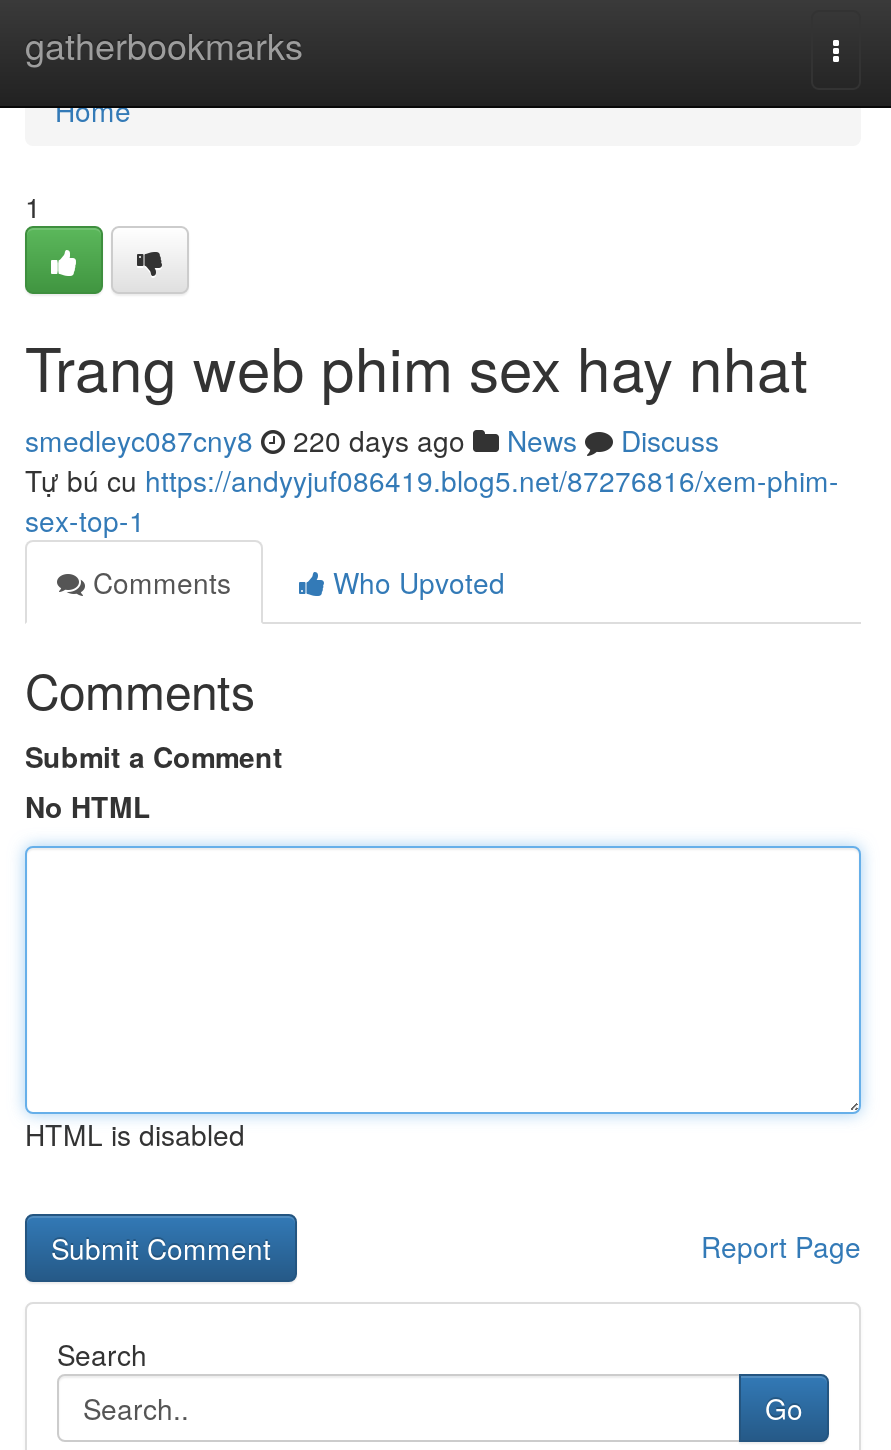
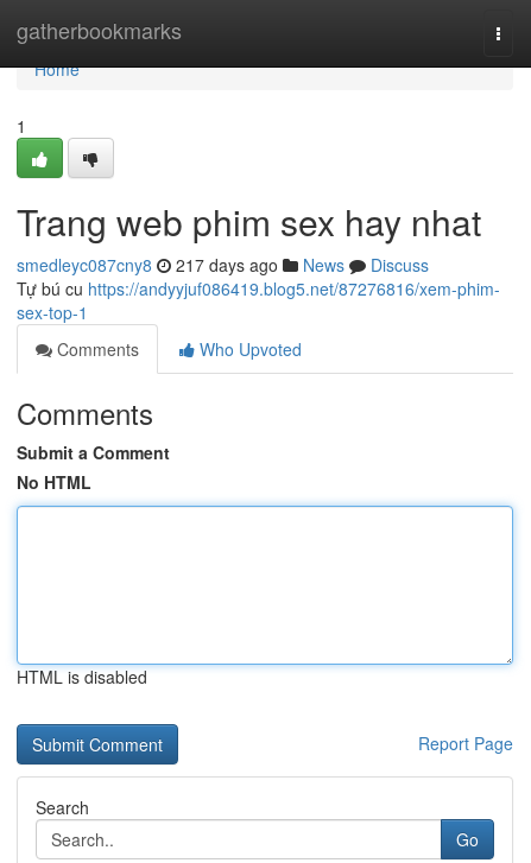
[25,420,719,460] smedleyc087cny8 220 days ago News Discuss -> [17,253,429,277] smedleyc087cny8 217 days ago News Discuss

